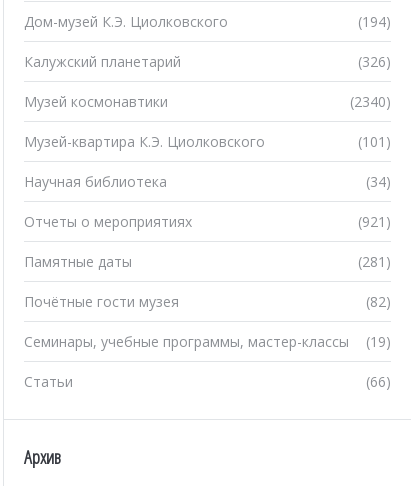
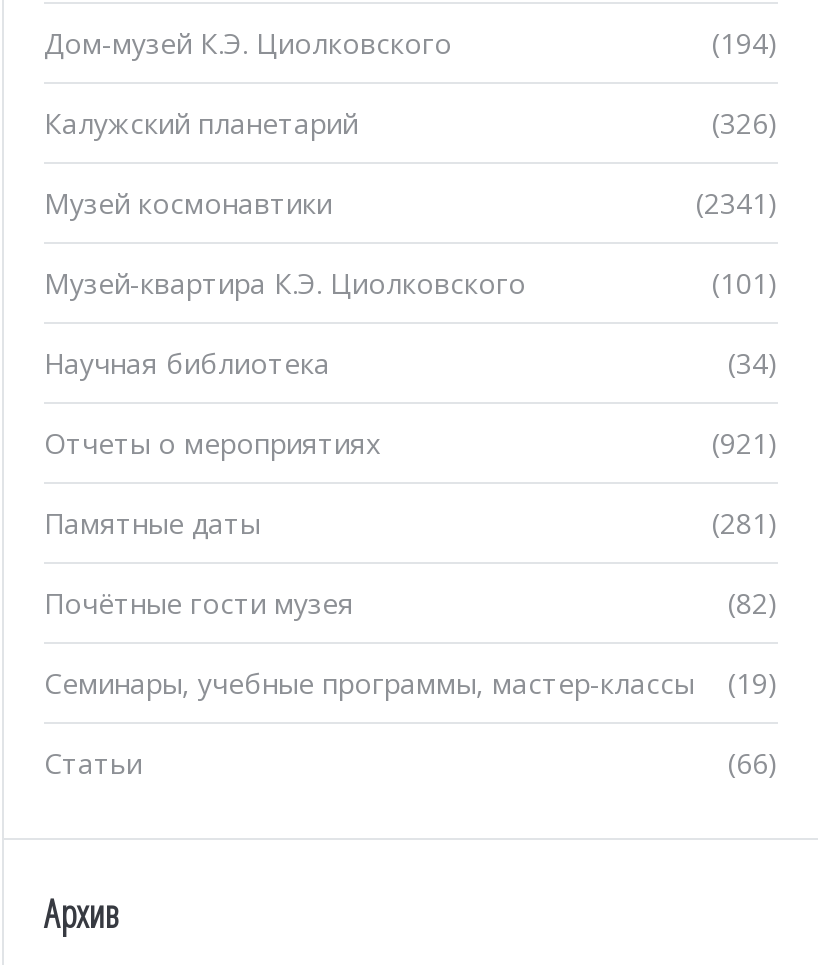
[350,92,391,111] (2340) -> [696,184,778,222] (2341)

